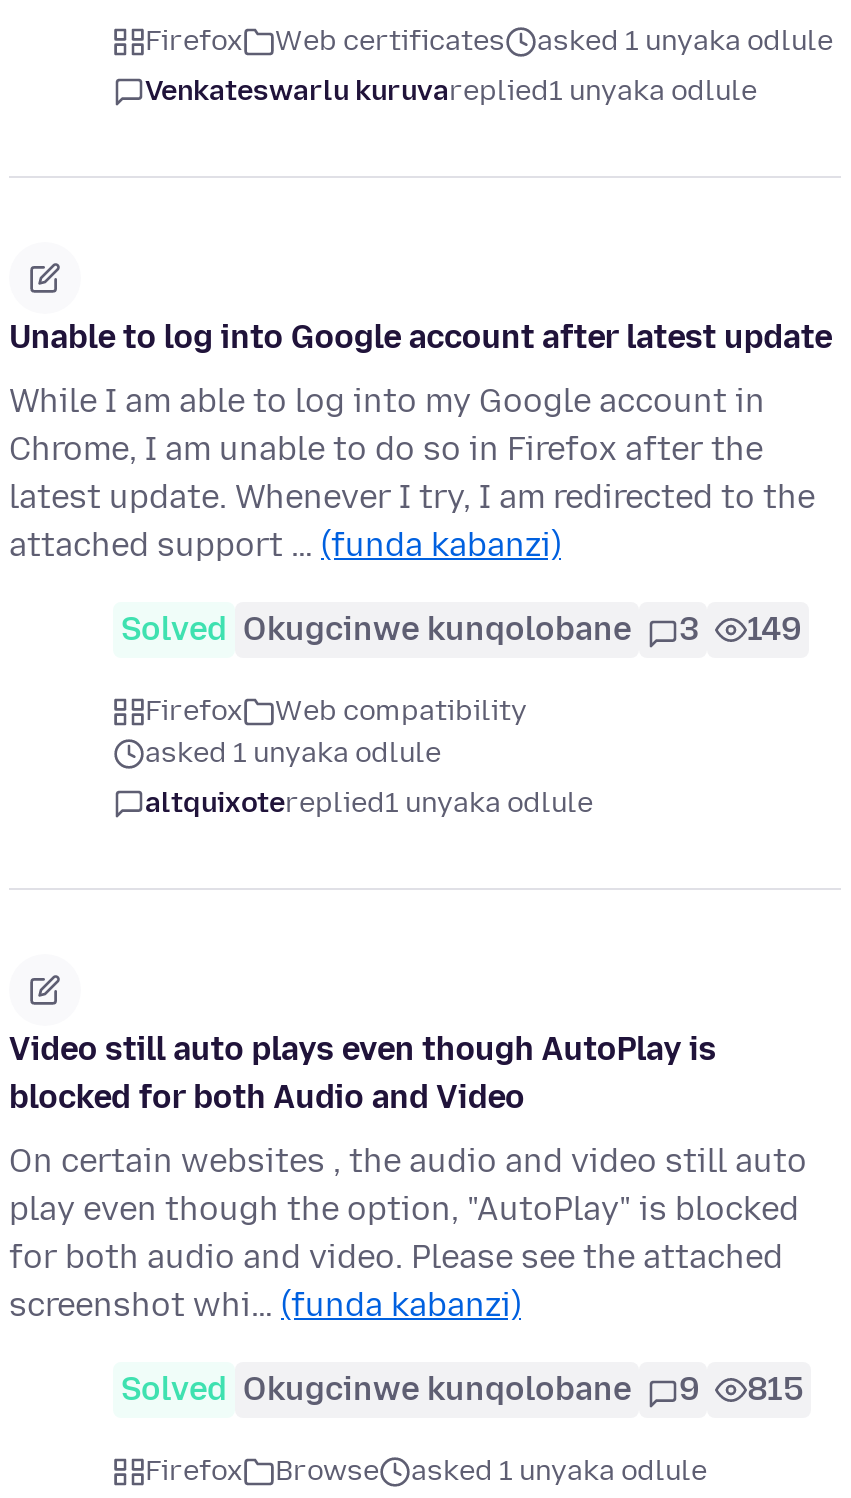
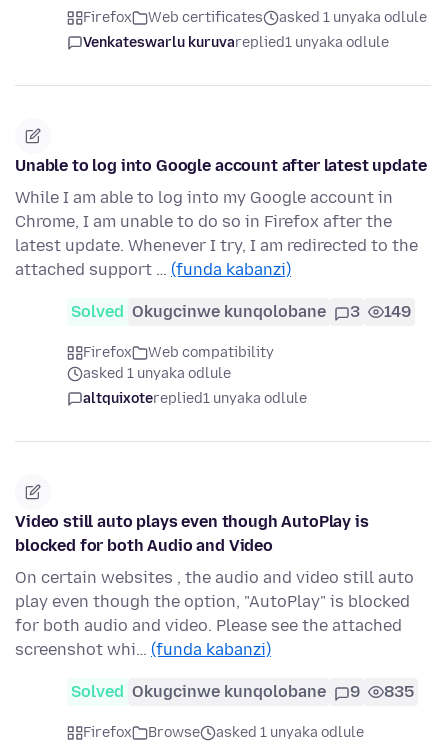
[121,1371,803,1409] Solved Okugcinwe kunqolobane 9 815 -> [71,682,414,701] Solved Okugcinwe kunqolobane 9 835

